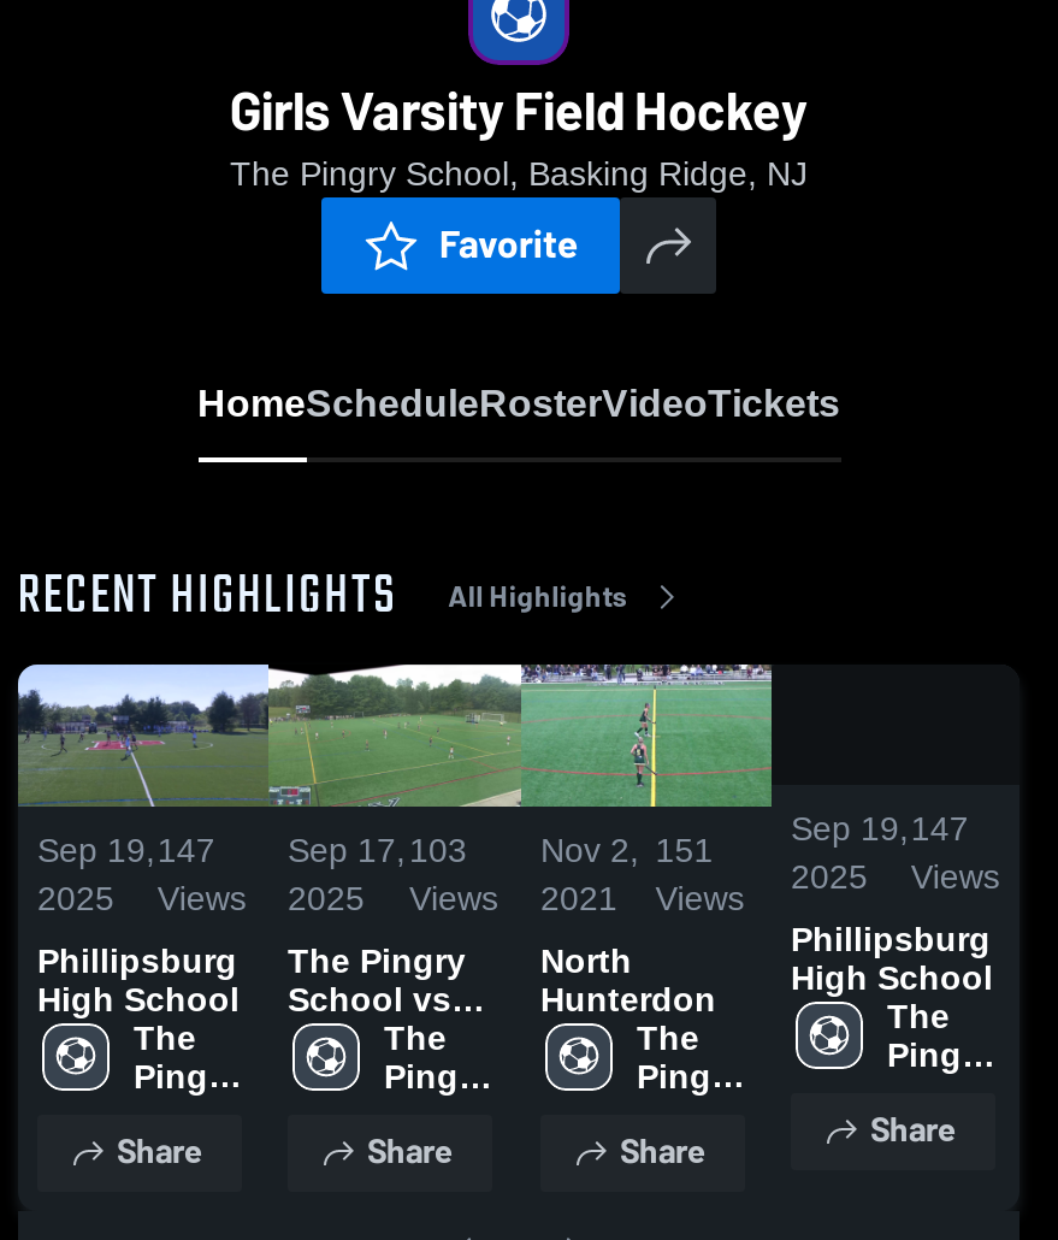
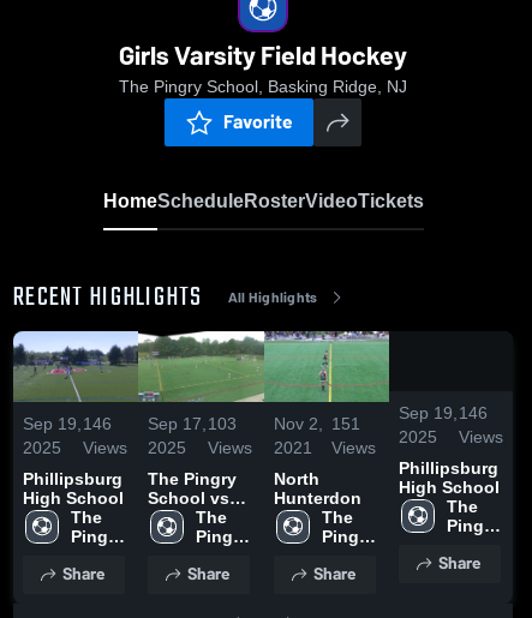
[791,809,969,848] Sep 19, 147 -> [399,403,487,422] Sep 19, 146
[37,829,713,869] Sep 19, 147 Sep 17, 103 Nov 2, 151 -> [23,413,360,433] Sep 19, 146 Sep 17, 103 Nov 2, 151

